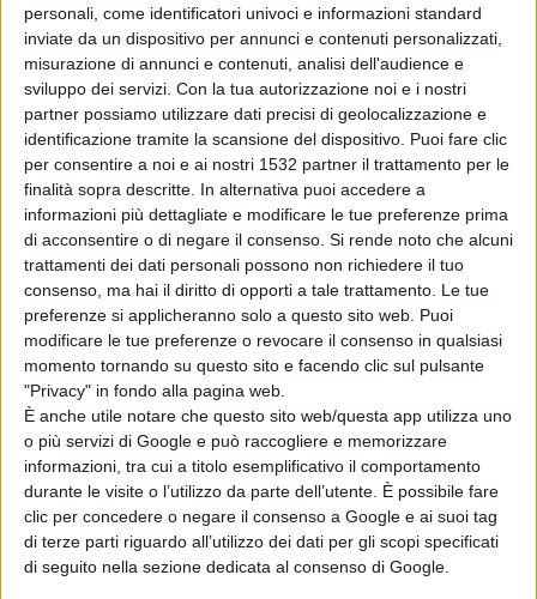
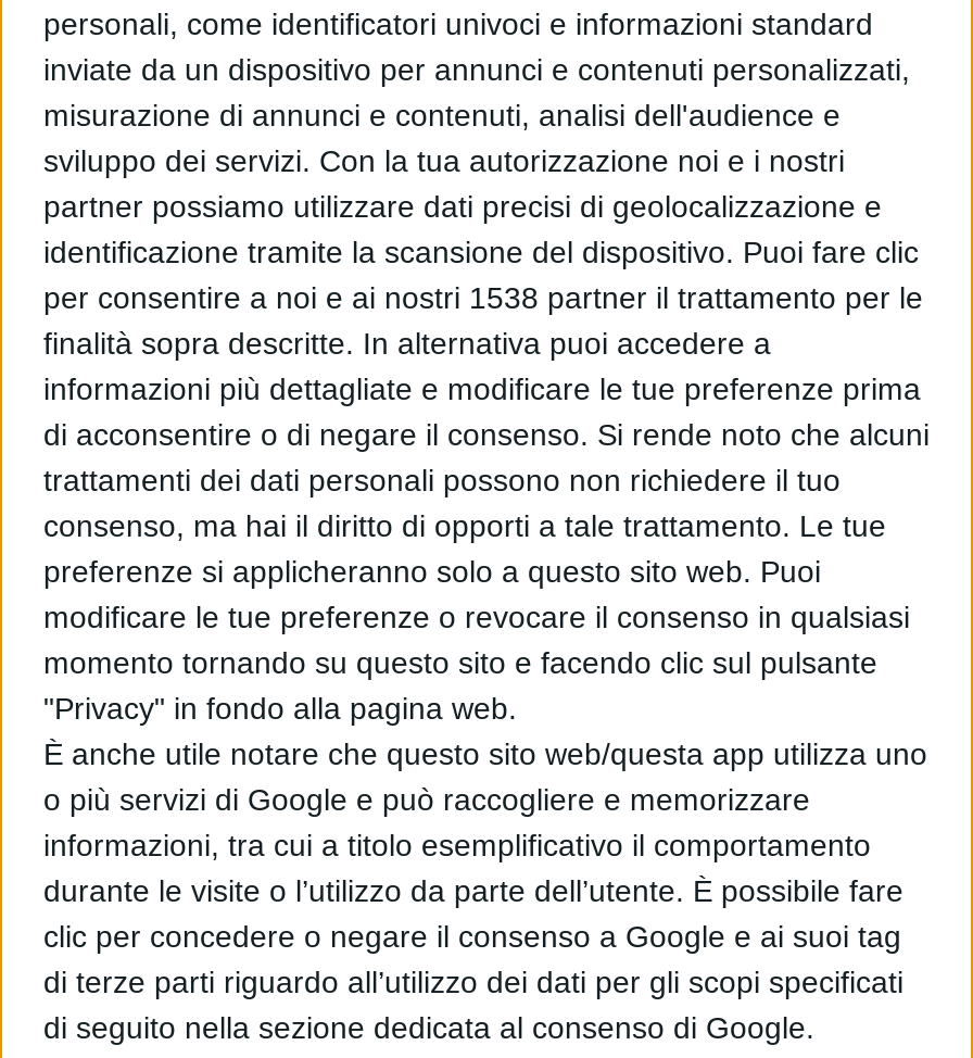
[24,154,509,173] per consentire a noi e ai nostri 1532 partner il trattamento per le -> [43,280,923,315] per consentire a noi e ai nostri 1538 partner il trattamento per le

